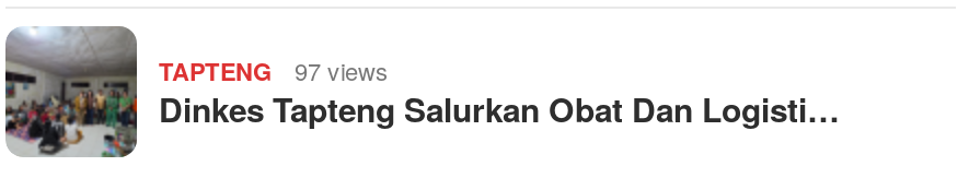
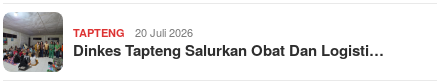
[159,54,389,88] TAPTENG 97 views -> [73,24,193,40] TAPTENG 20 Juli 2026

